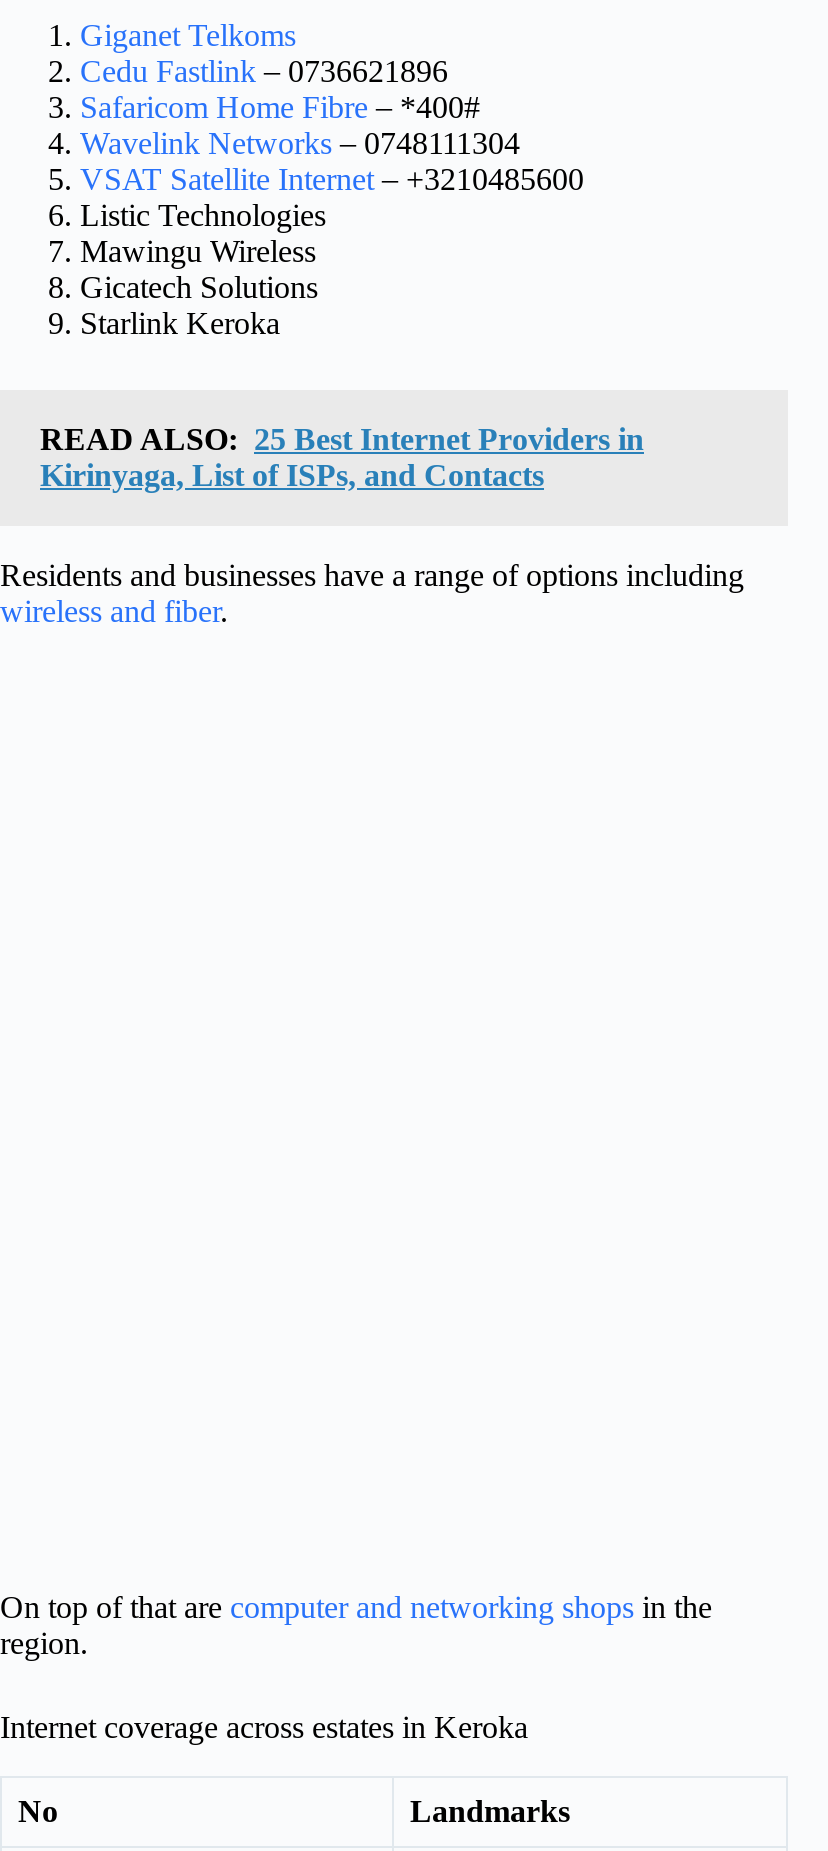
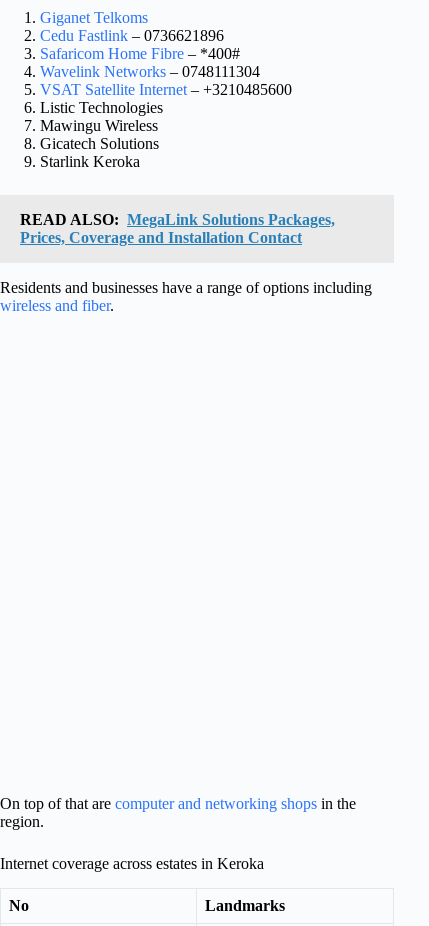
[40,422,644,492] READ ALSO: 25 Best Internet Providers in | Kirinyaga, List of ISPs, and Contacts -> [20,211,335,246] READ ALSO: MegaLink Solutions Packages, | Prices, Coverage and Installation Contact

